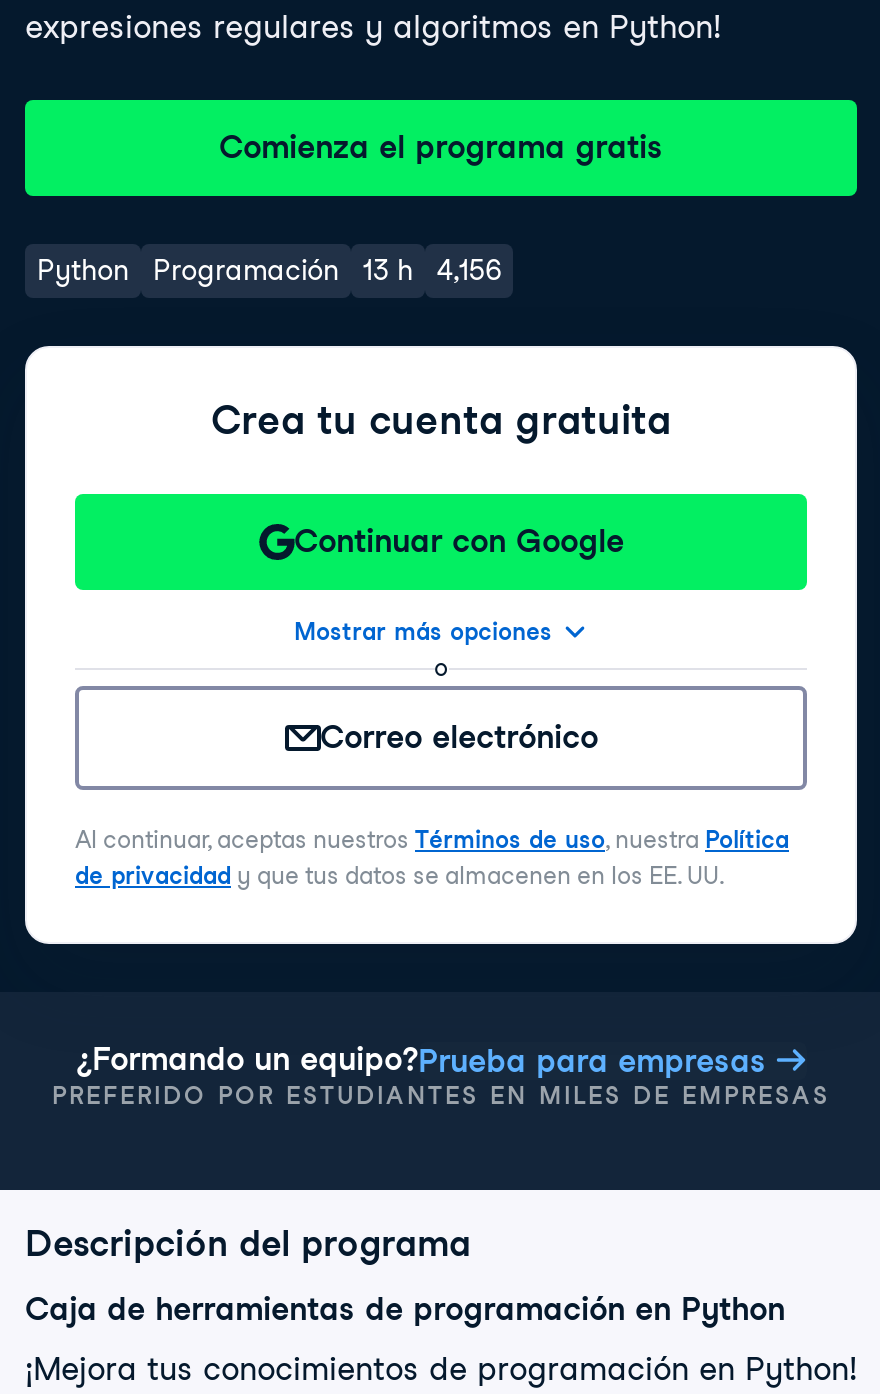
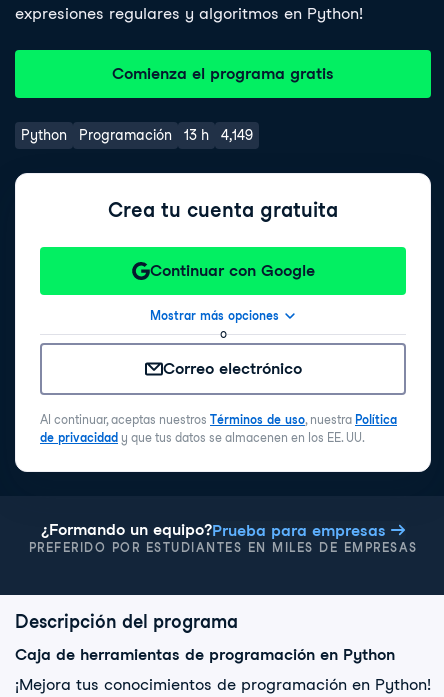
[37,254,501,286] Python Programación 13 h 4,156 -> [21,127,253,143] Python Programación 13 h 4,149

